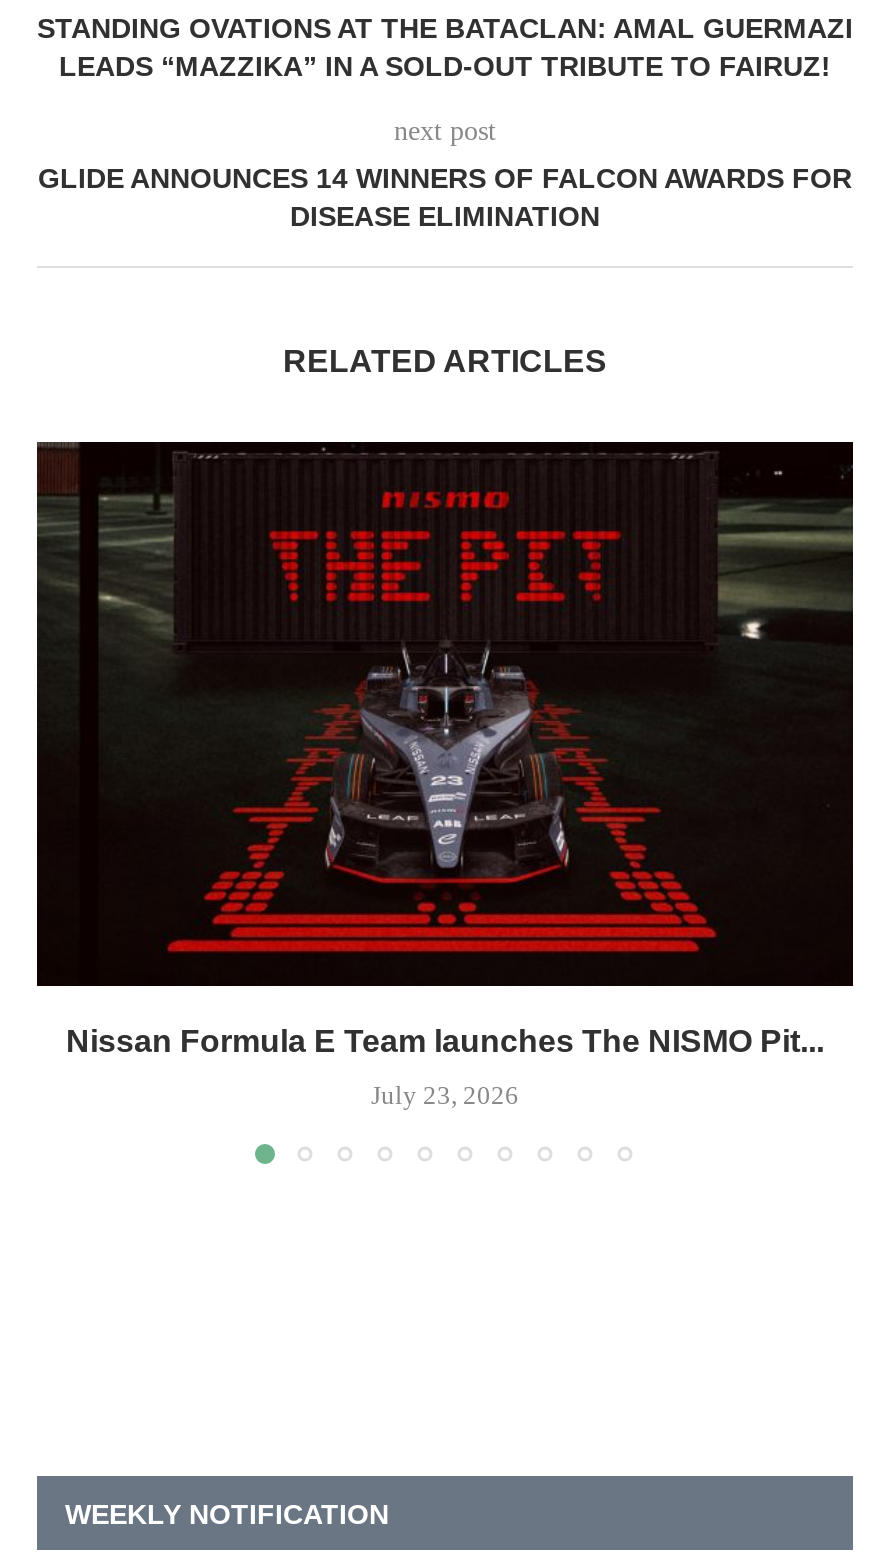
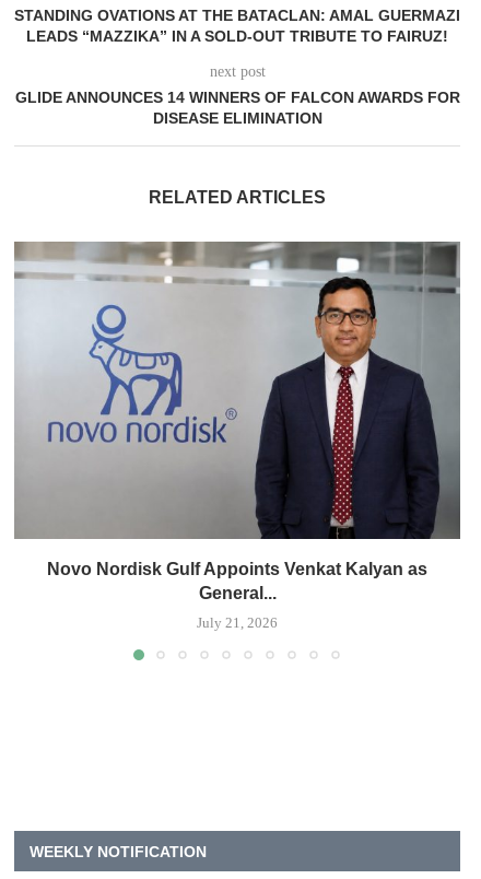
[35,440,853,1058] [image] | Nissan Formula E Team launches The NISMO Pit... -> [14,241,461,603] [image] | Novo Nordisk Gulf Appoints Venkat Kalyan as | General...
[371,1080,519,1110] July 23, 2026 -> [197,615,278,631] July 21, 2026

